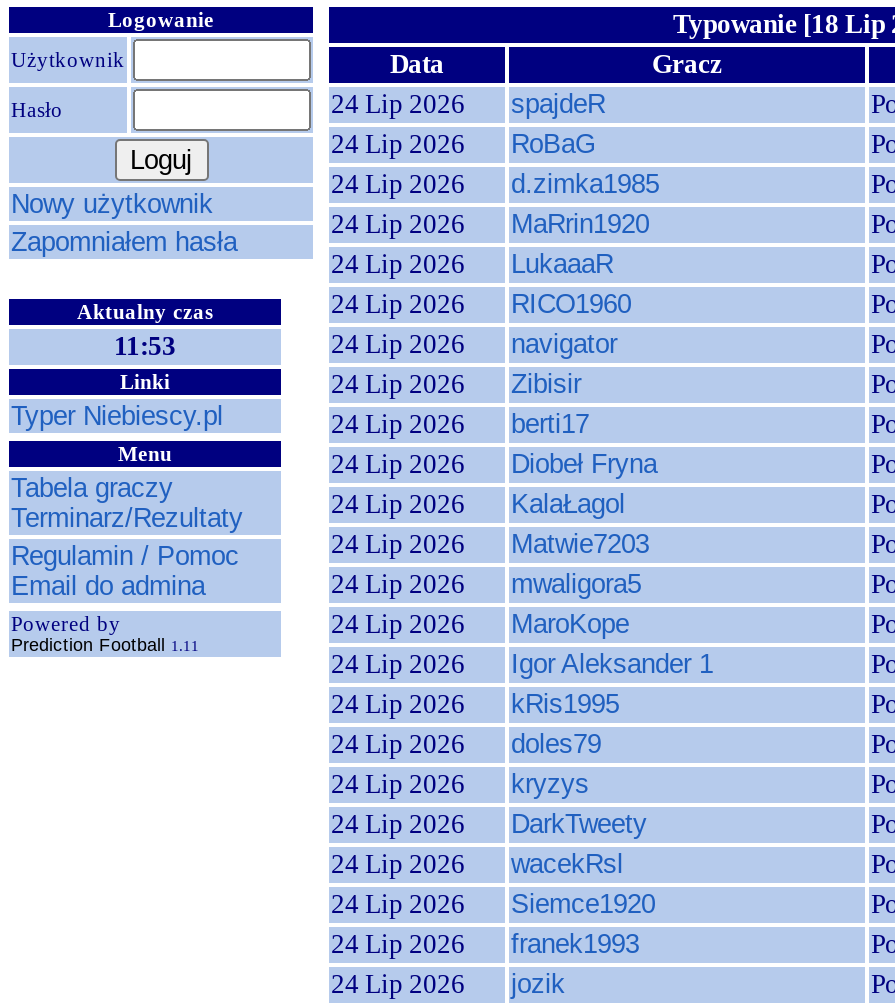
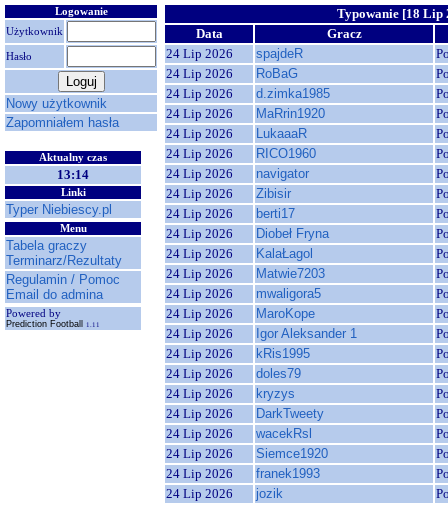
[114,331,176,361] 11:53 -> [57,167,89,182] 13:14

